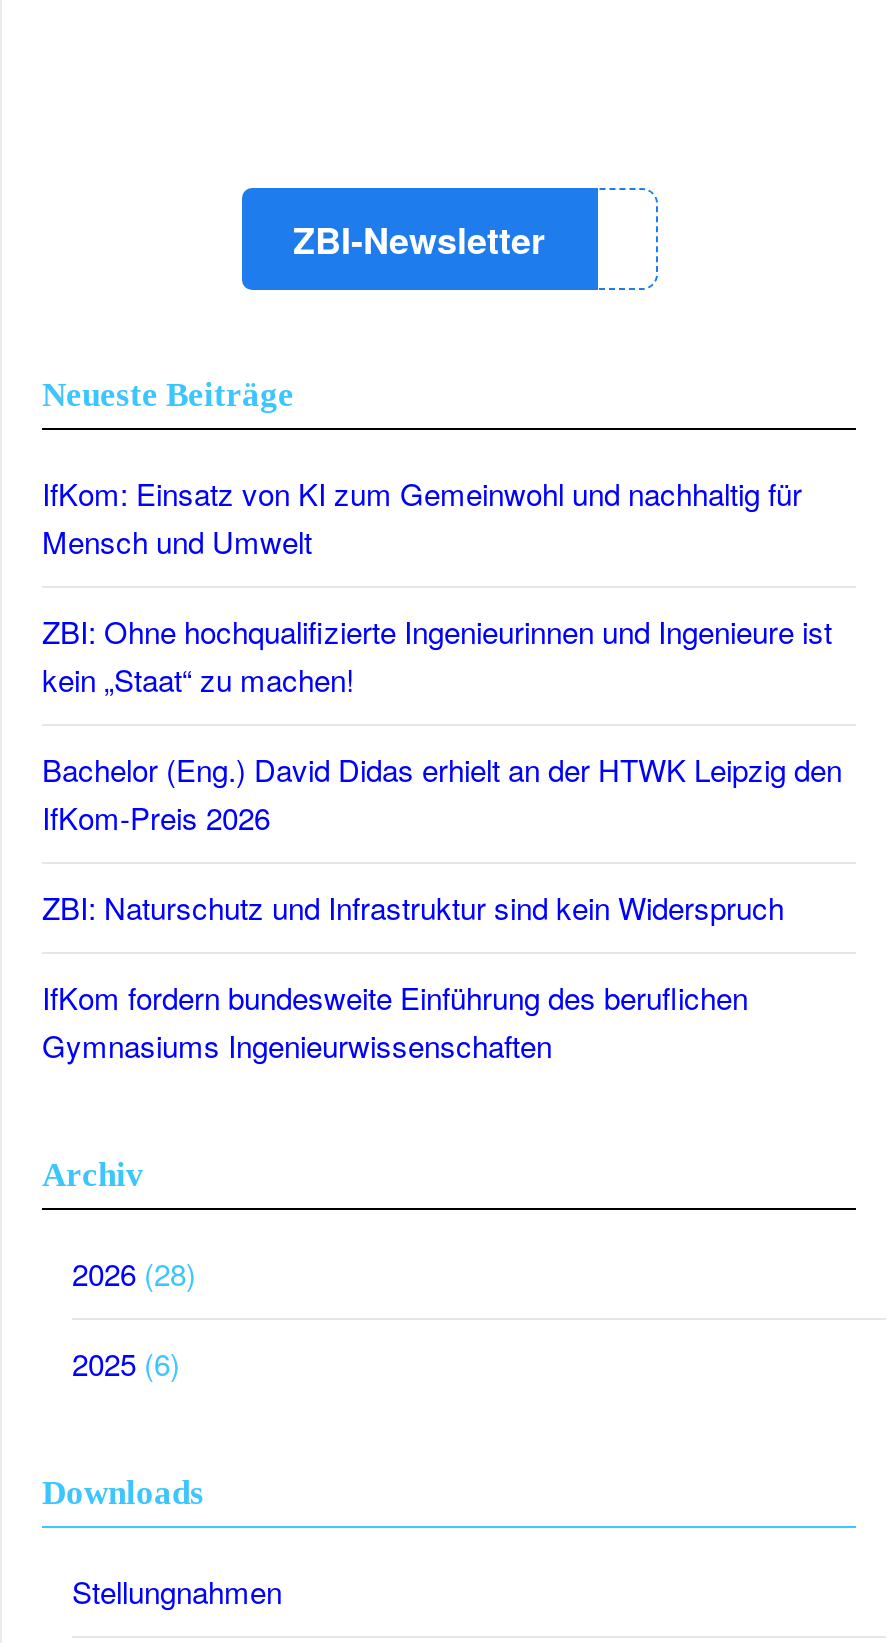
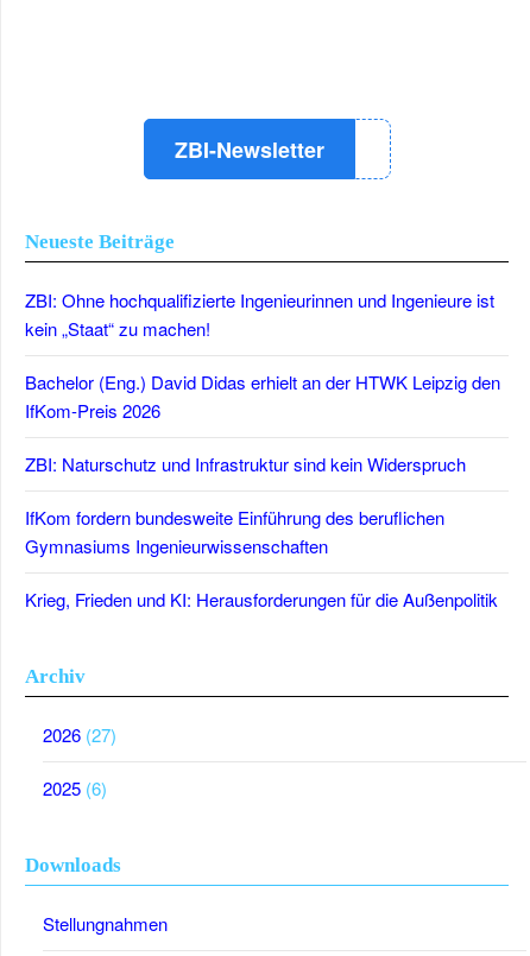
[42,471,802,561] IfKom: Einsatz von KI zum Gemeinwohl und nachhaltig für | Mensch und Umwelt -> none
moved [42,609,842,1065] -> [25,287,500,558]: ZBI: Ohne hochqualifizierte Ingenieurinnen und Ingenieure ist | kein „Staat“ zu machen! | Bachelor (Eng.) David Didas erhielt an der HTWK Leipzig den | IfKom-Preis 2026 | ZBI: Naturschutz und Infrastruktur sind kein Widerspruch | IfKom fordern bundesweite Einführung des beruflichen | Gymnasiums Ingenieurwissenschaften
none -> [25,586,498,611] Krieg, Frieden und KI: Herausforderungen für die Außenpolitik
[72,1251,196,1293] 2026 (28) -> [43,722,116,747] 2026 (27)

